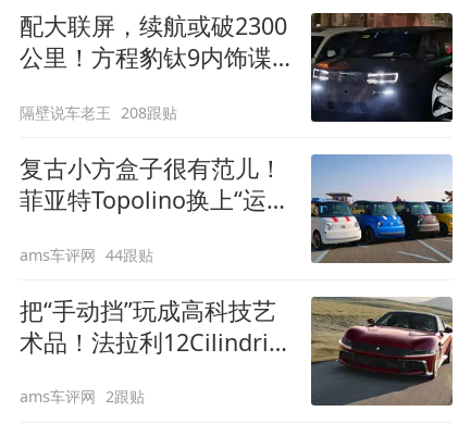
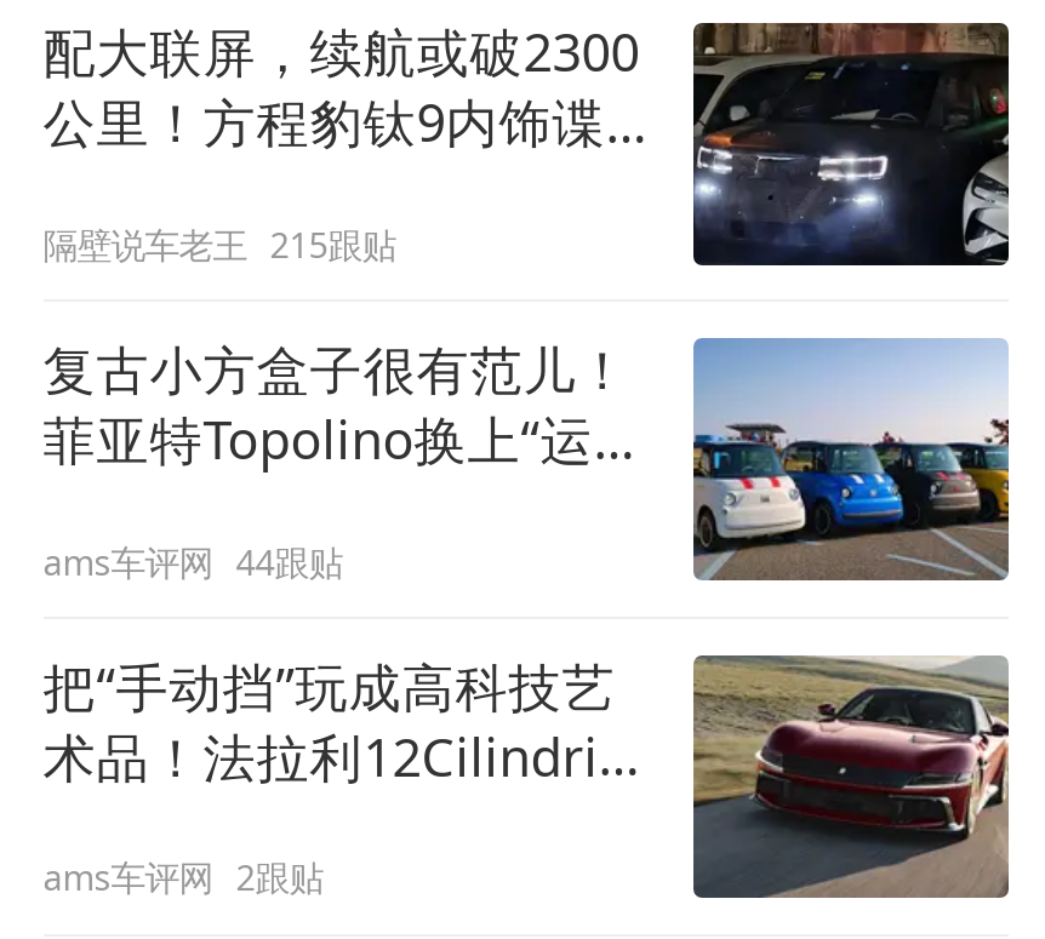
[19,102,178,123] 隔壁说车老王 208跟贴 -> [43,221,396,268] 隔壁说车老王 215跟贴

